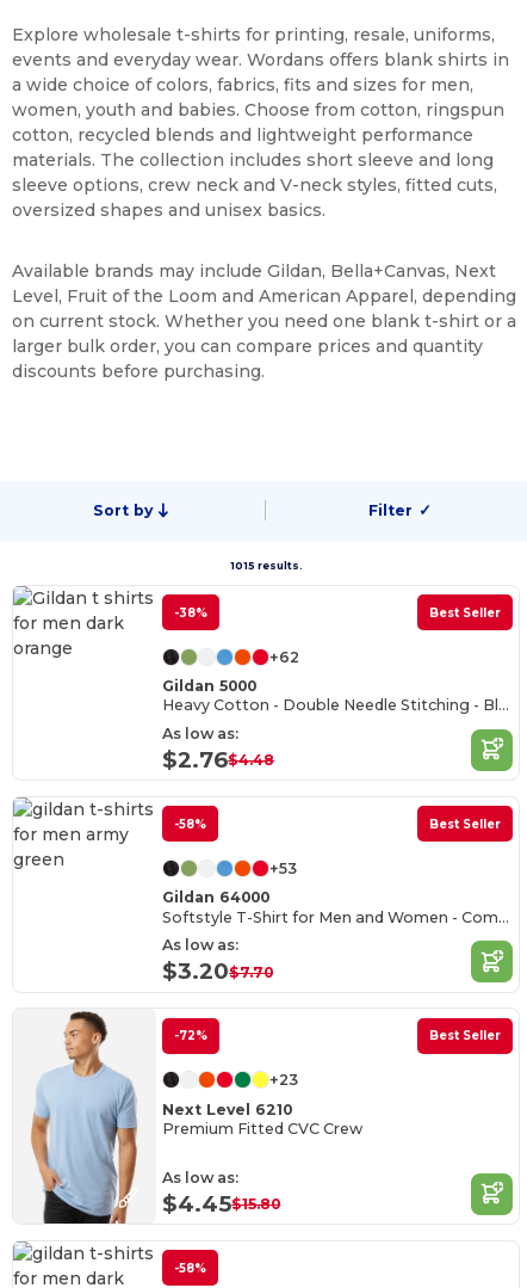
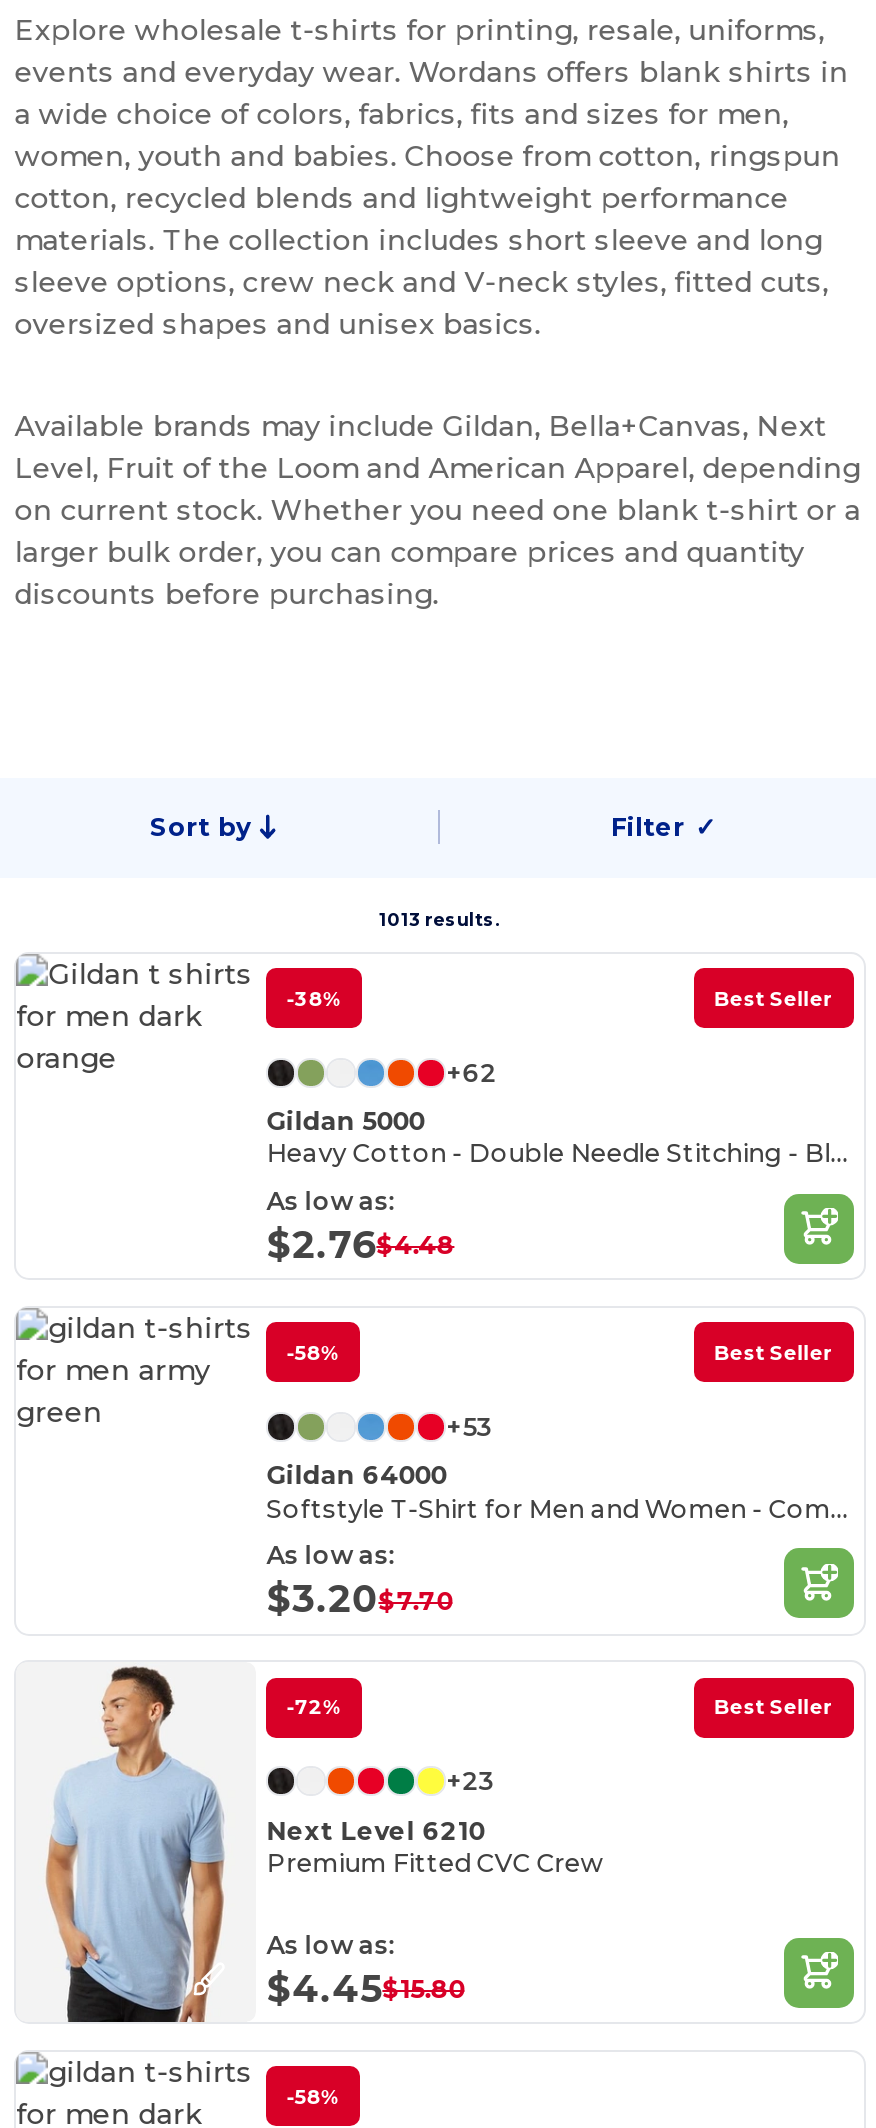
[230,559,302,571] 1015 results. -> [379,909,501,929] 1013 results.

